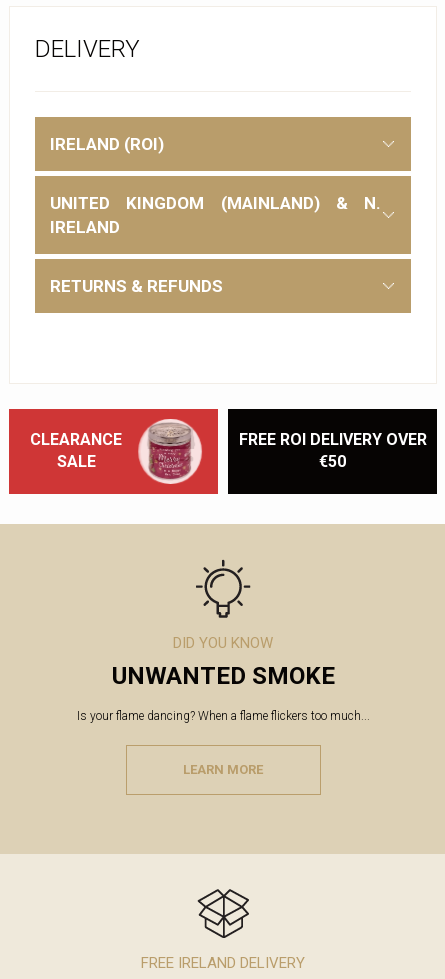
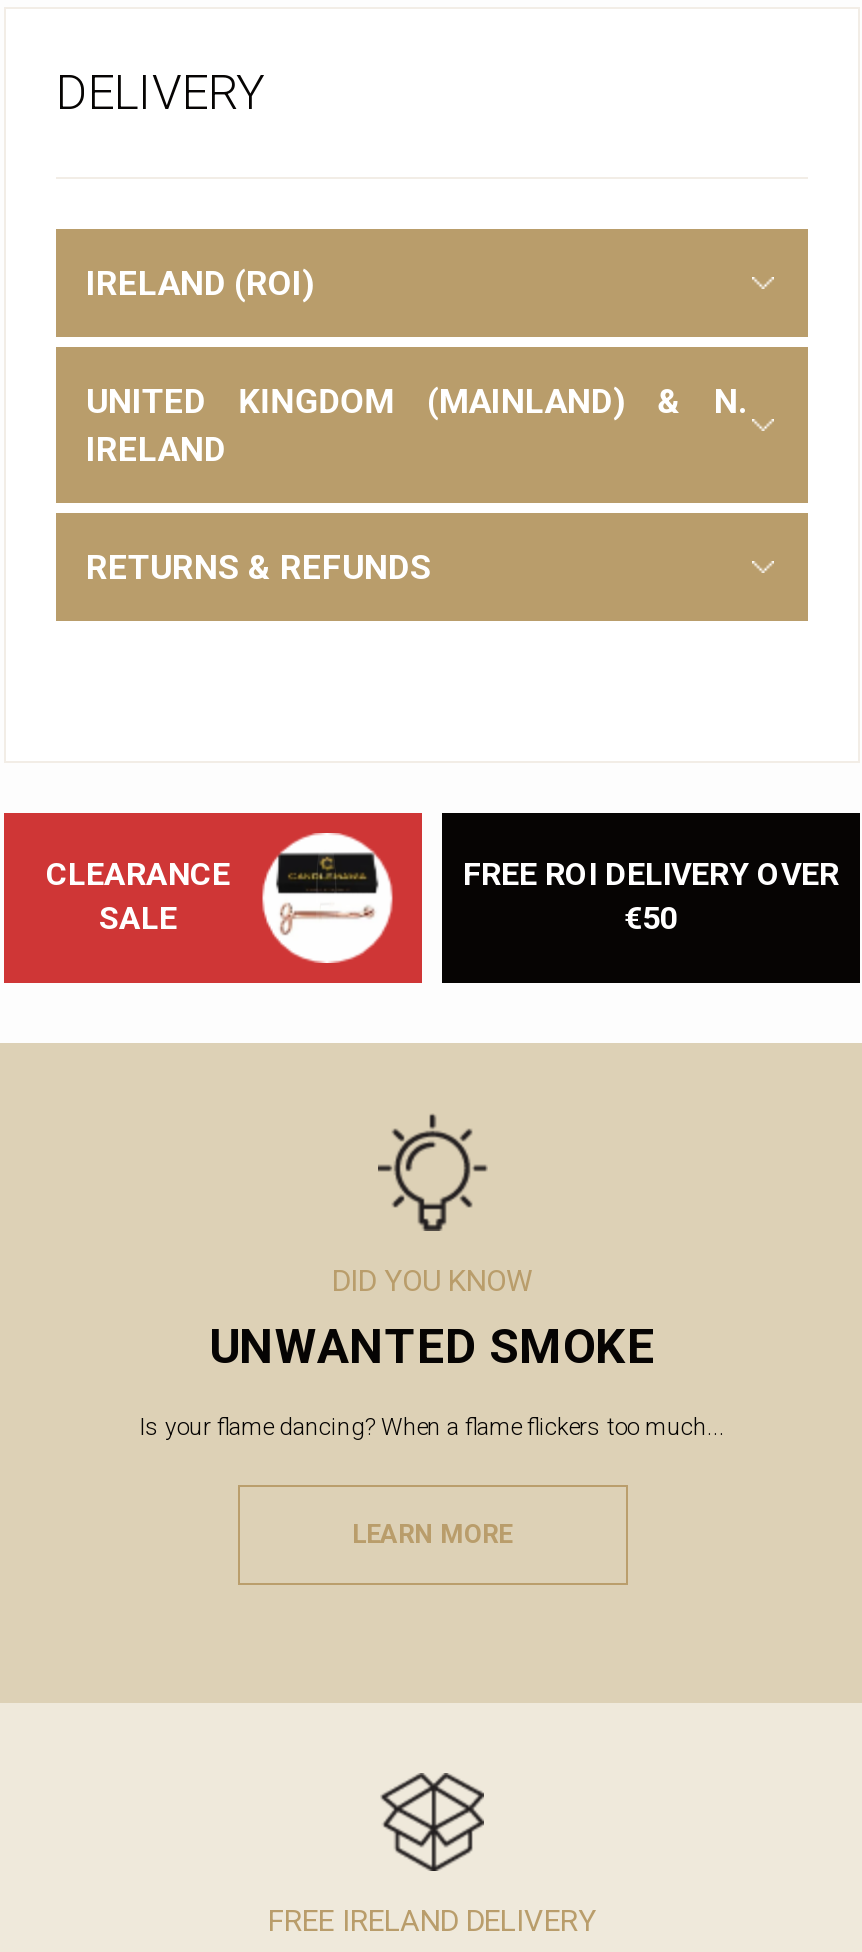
[145,422,202,481] [image] -> [274,837,392,959] [image]

